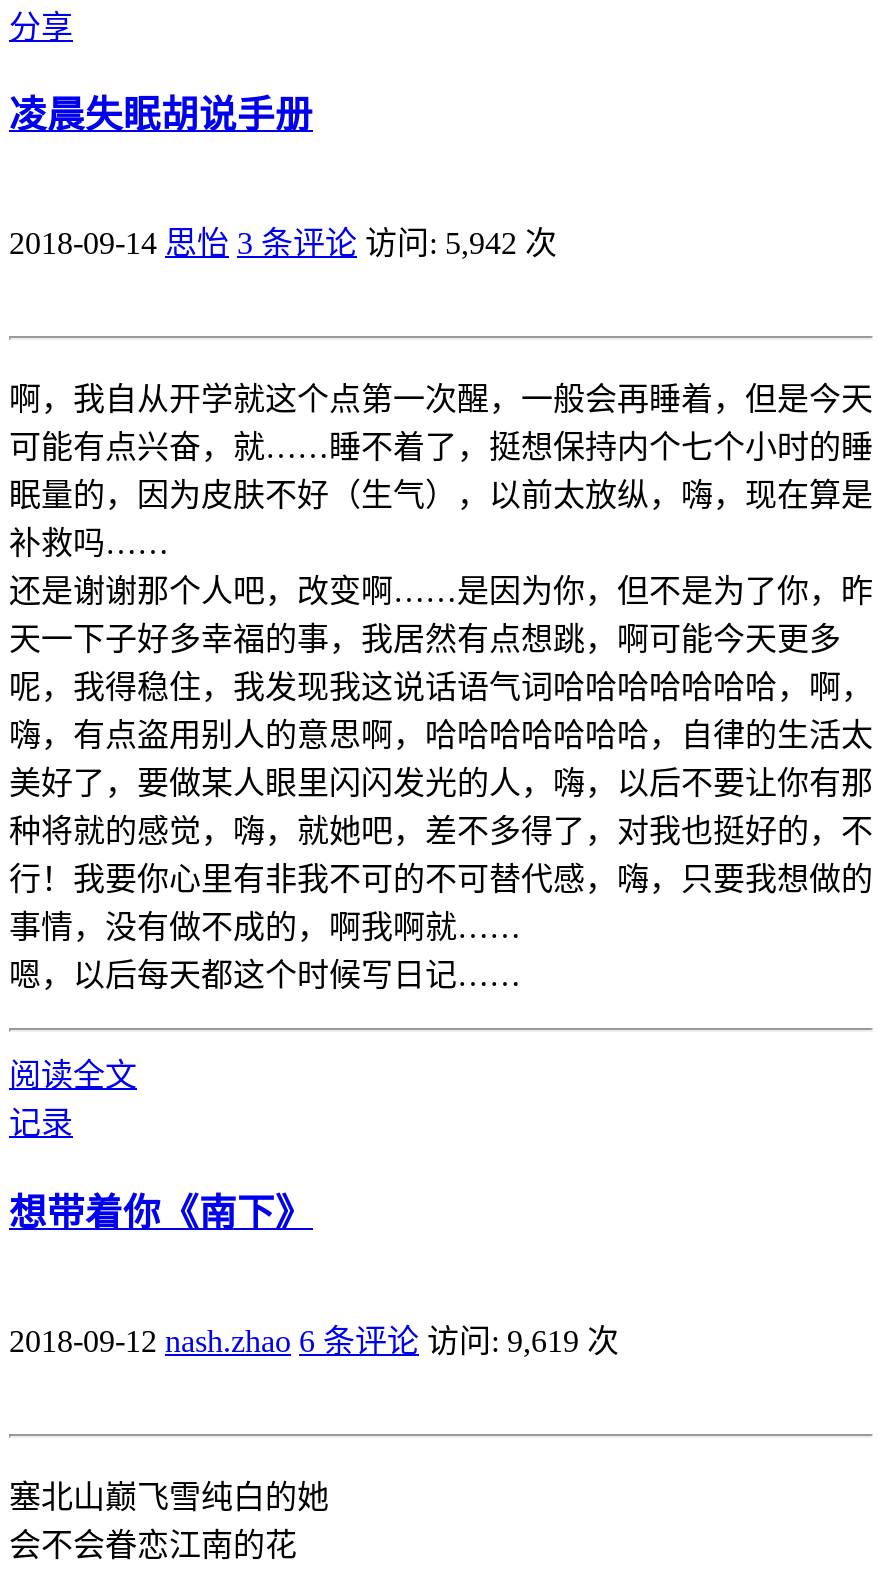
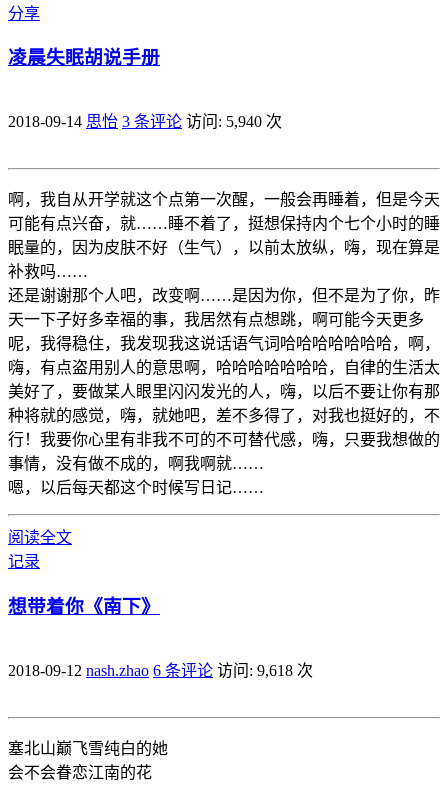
[9,226,557,260] 2018-09-14 思怡 3 条评论 访问: 5,942 次 -> [8,113,282,130] 2018-09-14 思怡 3 条评论 访问: 5,940 次
[9,1323,619,1357] 2018-09-12 nash.zhao 6 条评论 访问: 9,619 次 -> [8,661,313,678] 2018-09-12 nash.zhao 6 条评论 访问: 9,618 次

